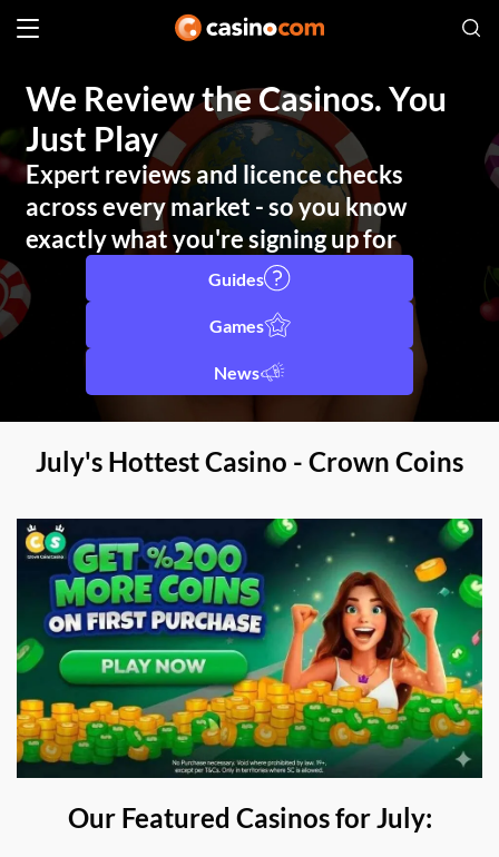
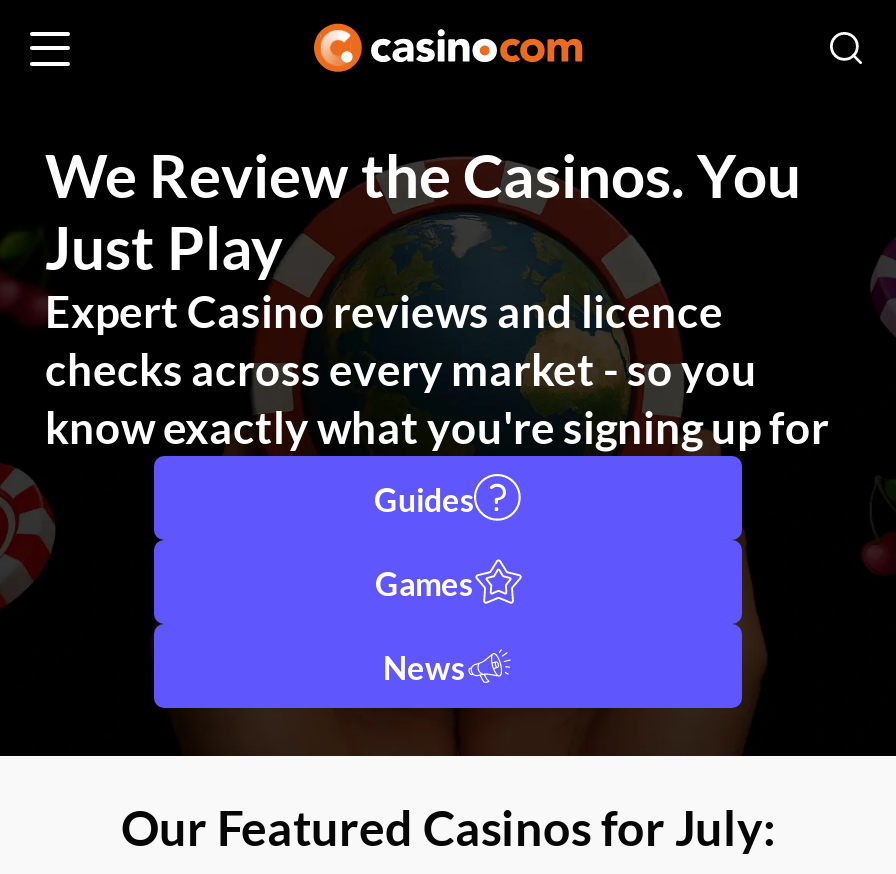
[25,159,406,254] Expert reviews and licence checks | across every market - so you know | exactly what you're signing up for -> [45,284,837,454] Expert Casino reviews and licence | checks across every market - so you | know exactly what you're signing up for
[36,445,463,477] July's Hottest Casino - Crown Coins -> none
[16,518,483,779] [image] -> none

